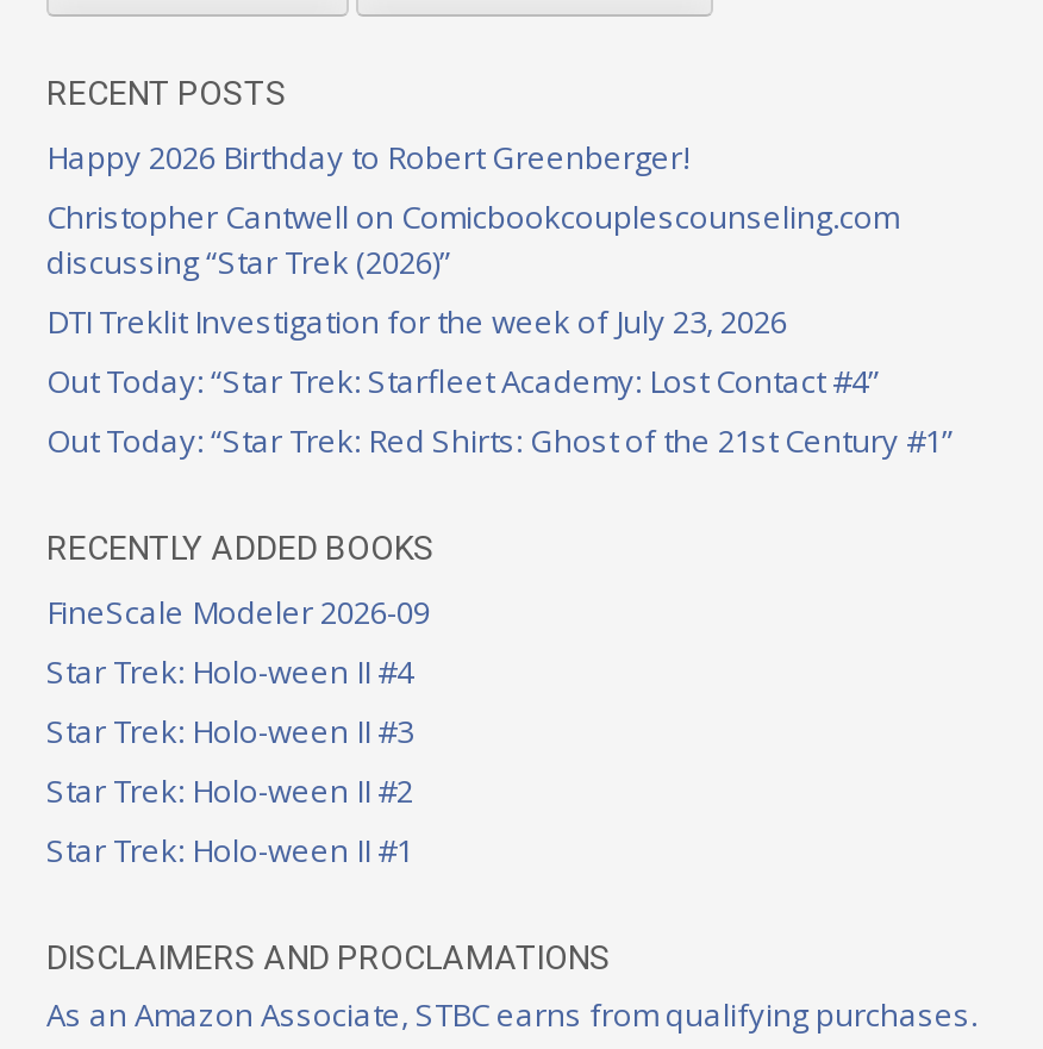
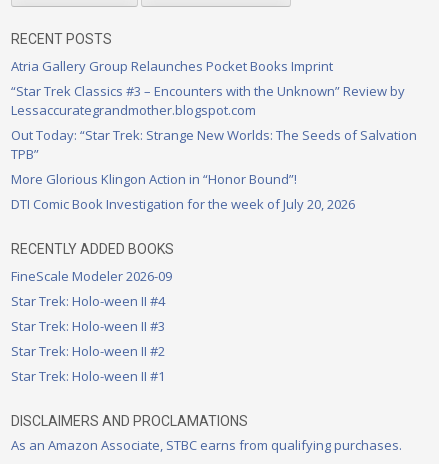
[46,135,954,461] Happy 2026 Birthday to Robert Greenberger! | Christopher Cantwell on Comicbookcouplescounseling.com | discussing “Star Trek (2026)” | DTI Treklit Investigation for the week of July 23, 2026 | Out Today: “Star Trek: Starfleet Academy: Lost Contact #4” | Out Today: “Star Trek: Red Shirts: Ghost of the 21st Century #1” -> [11,57,417,213] Atria Gallery Group Relaunches Pocket Books Imprint | “Star Trek Classics #3 – Encounters with the Unknown” Review by | Lessaccurategrandmother.blogspot.com | Out Today: “Star Trek: Strange New Worlds: The Seeds of Salvation | TPB” | More Glorious Klingon Action in “Honor Bound”! | DTI Comic Book Investigation for the week of July 20, 2026

